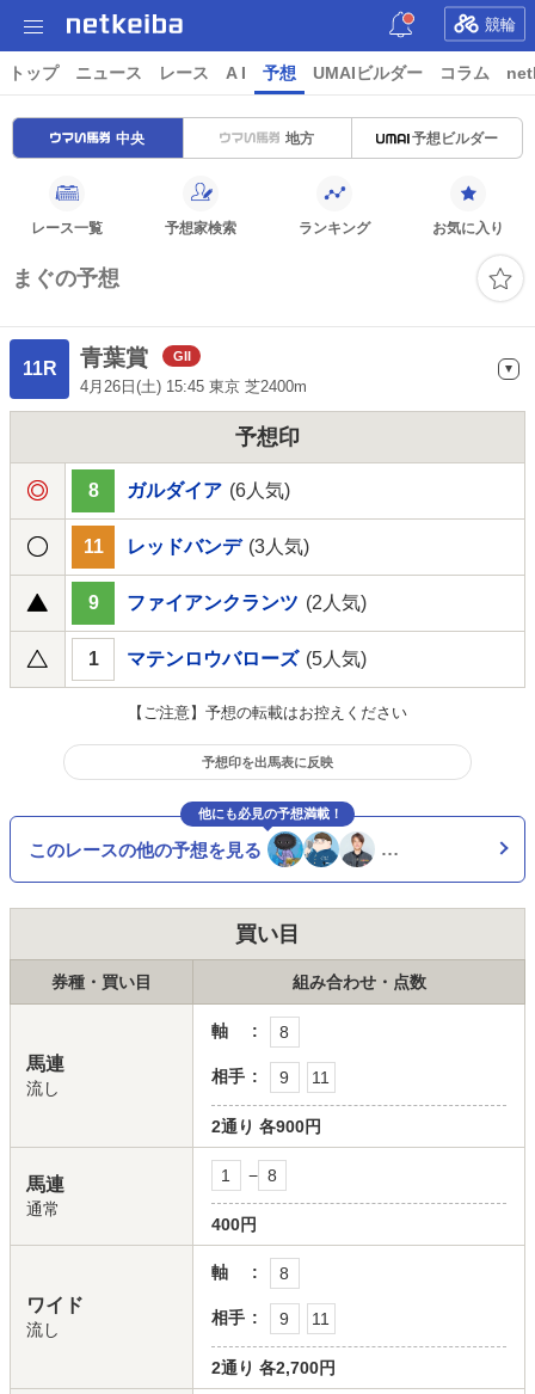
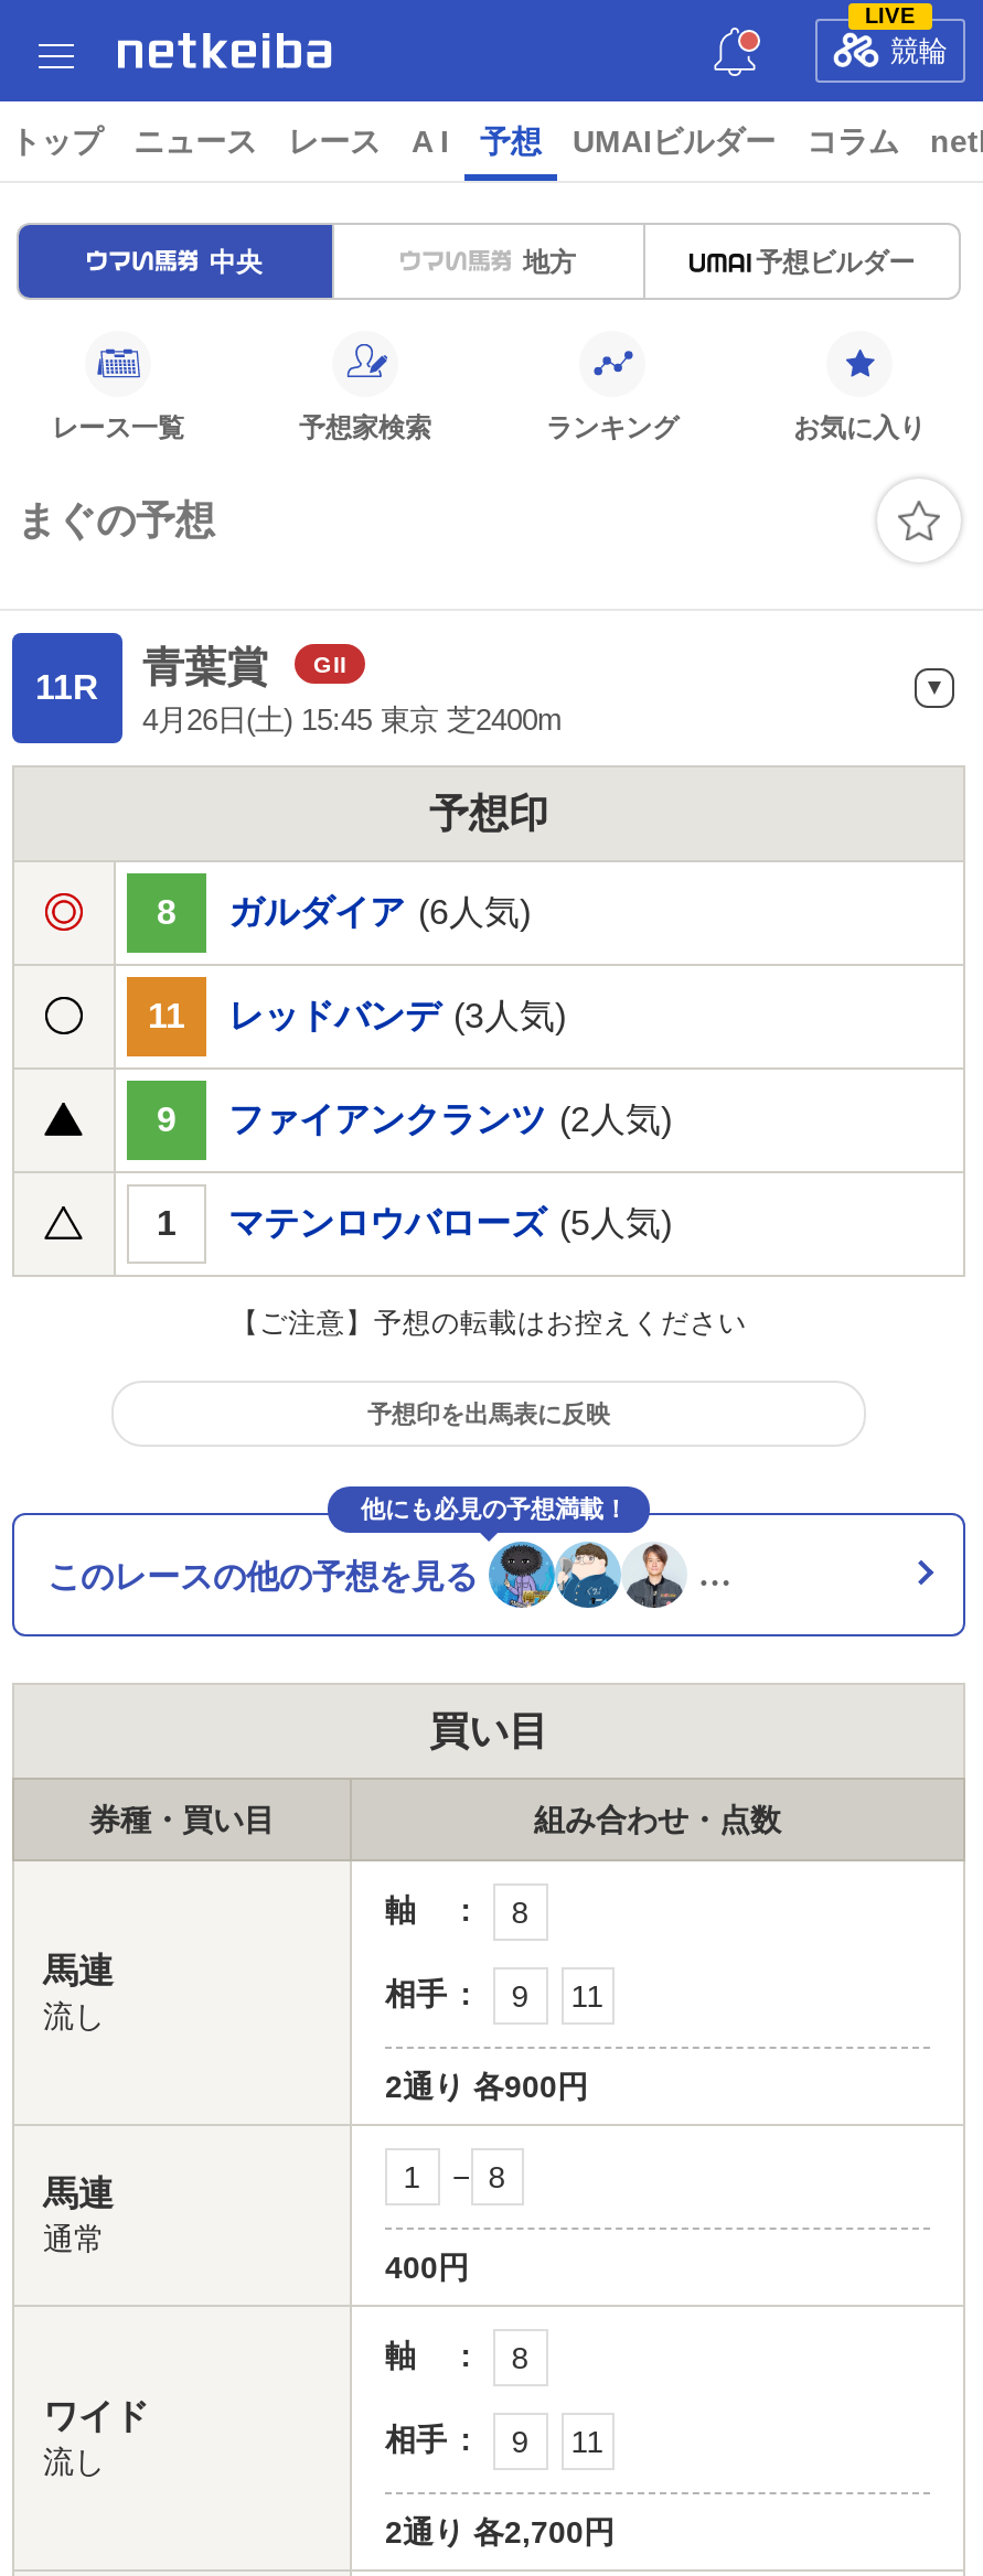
none -> [865,3,916,28] LIVE

